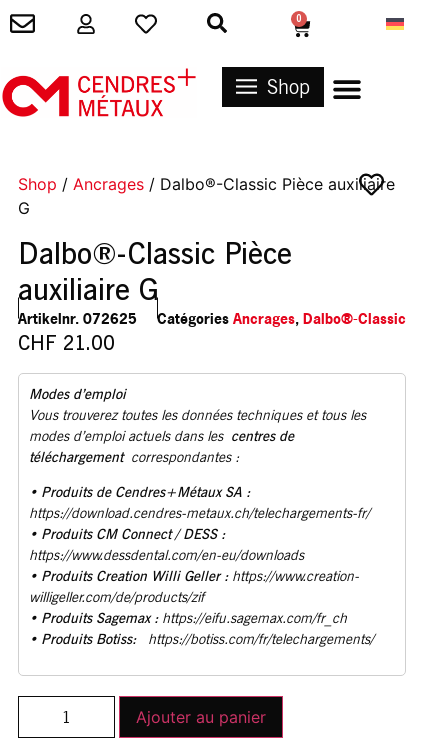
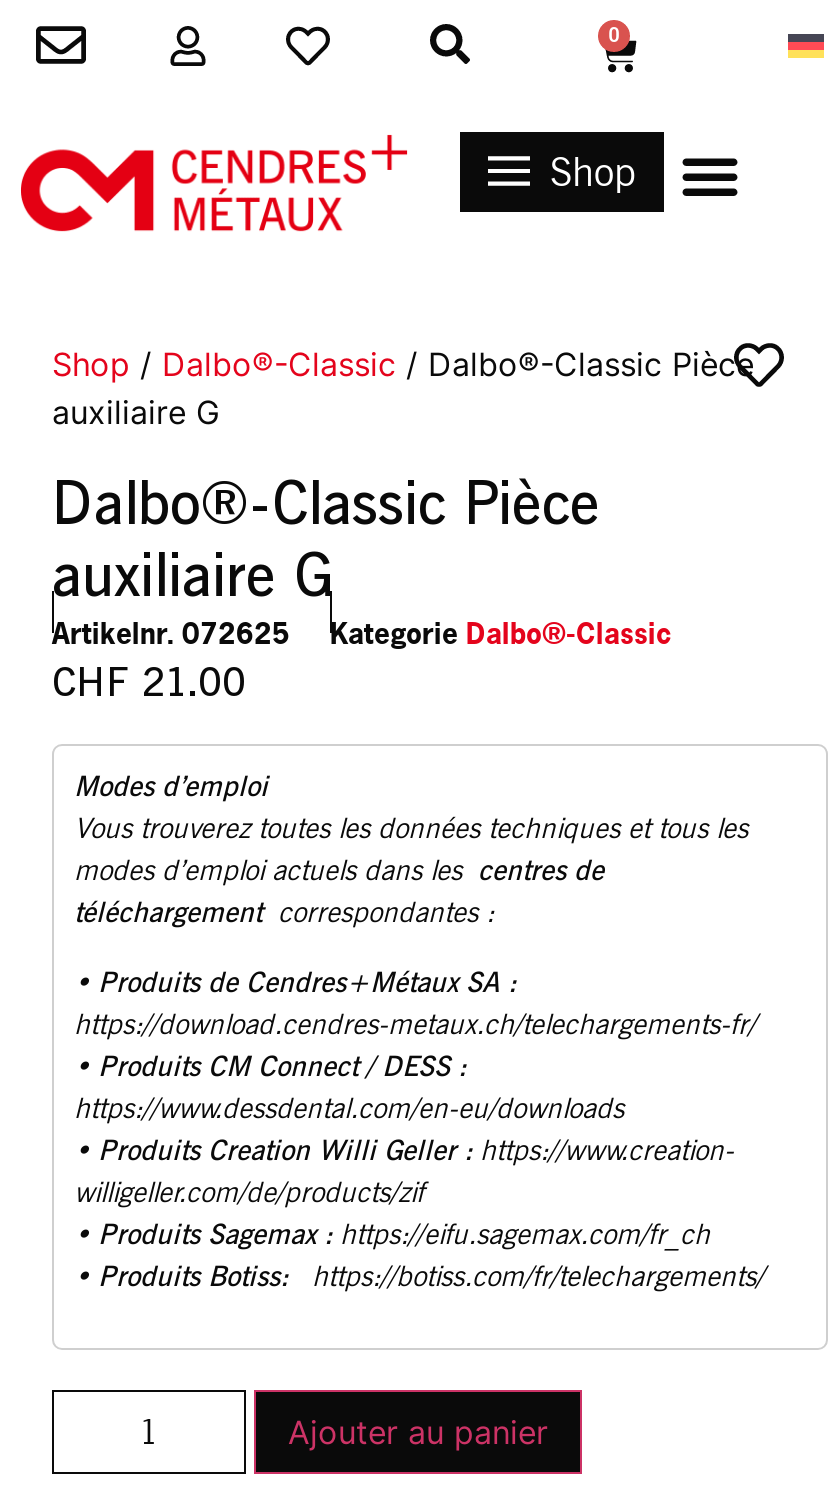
[18,173,395,217] Shop / Ancrages / Dalbo®-Classic Pièce auxiliaire | G -> [52,345,754,433] Shop / Dalbo®-Classic / Dalbo®-Classic Pièce | auxiliaire G
[157,308,406,327] Catégories Ancrages, Dalbo®-Classic -> [330,615,672,653] Kategorie Dalbo®-Classic

